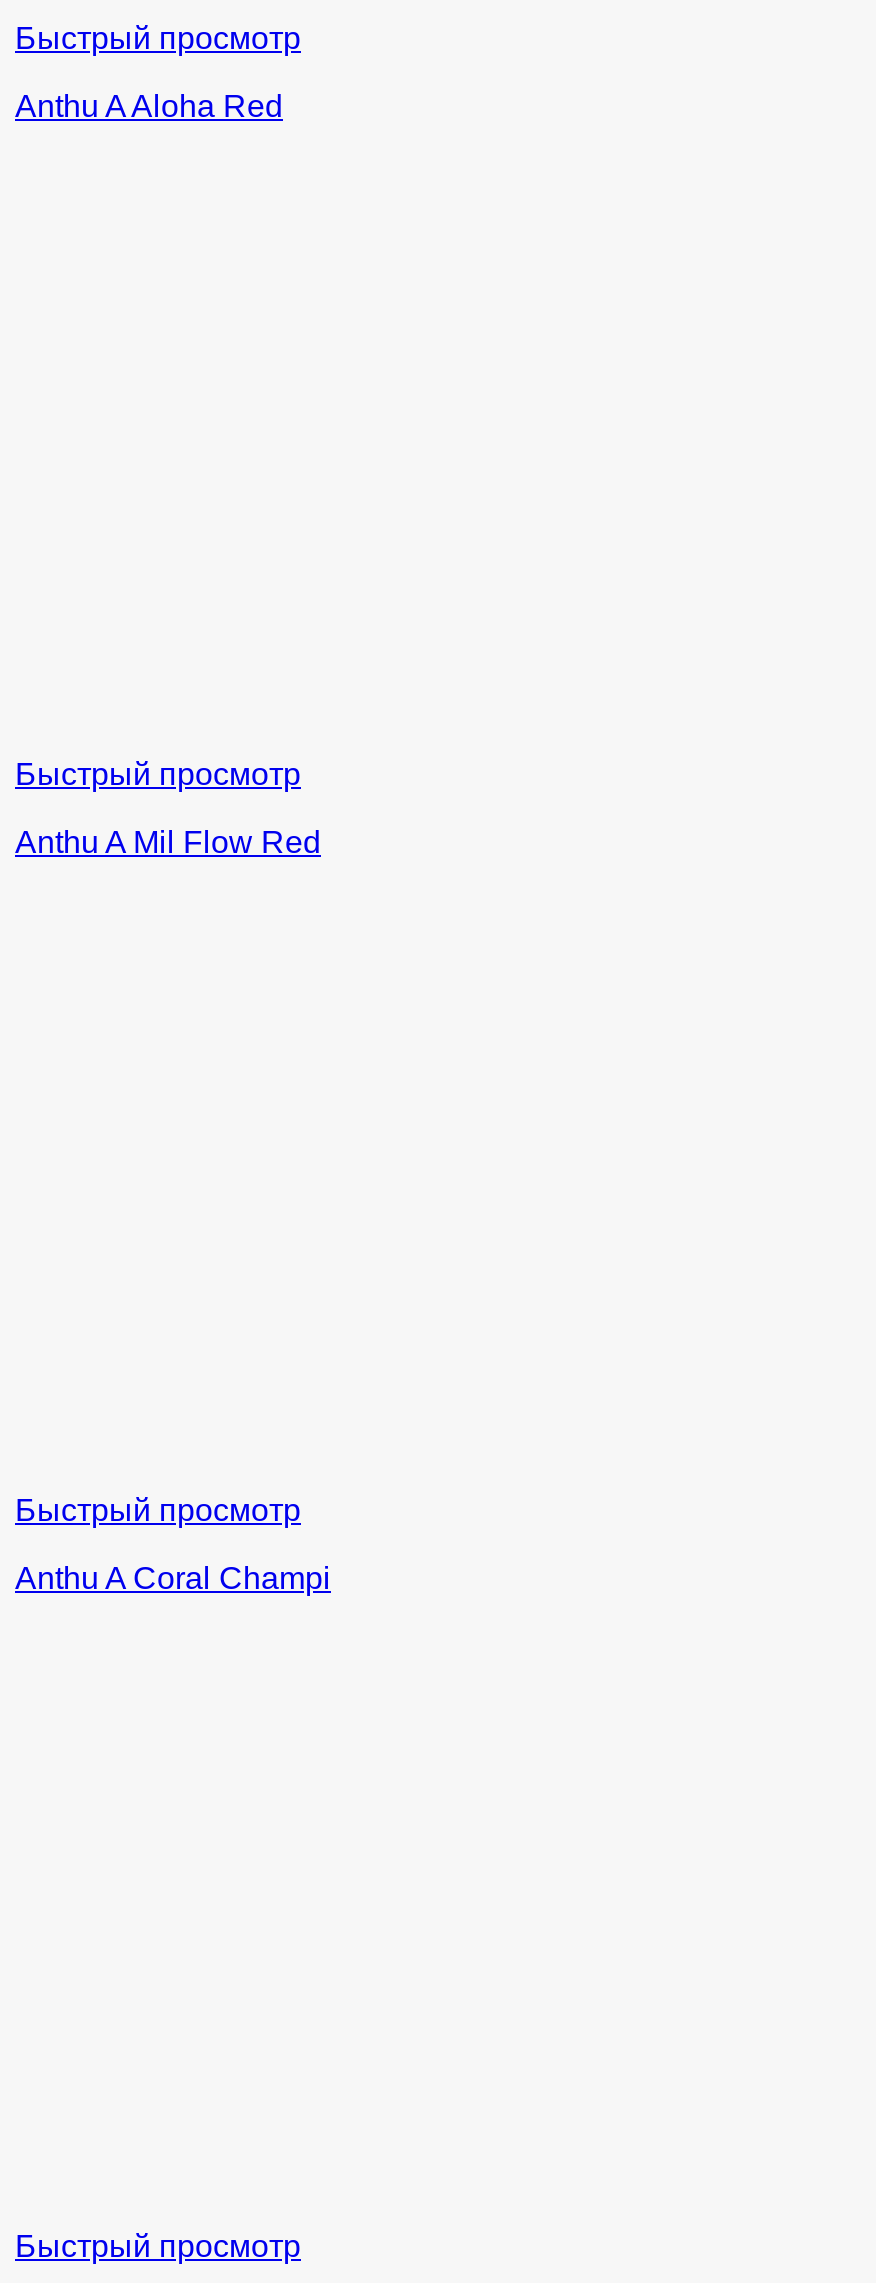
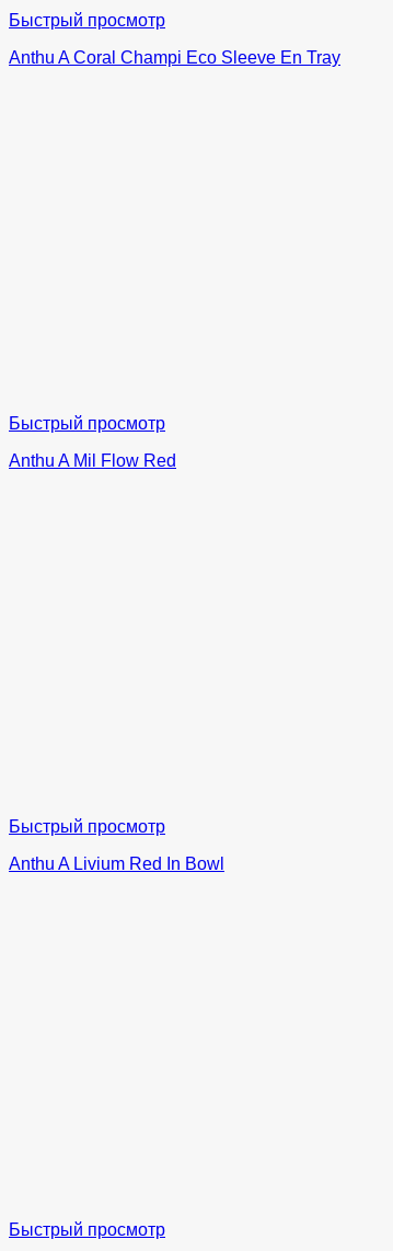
[15,89,283,123] Anthu A Aloha Red -> [9,48,340,67] Anthu A Coral Champi Eco Sleeve En Tray
[15,1561,331,1595] Anthu A Coral Champi -> [9,854,224,873] Anthu A Livium Red In Bowl

